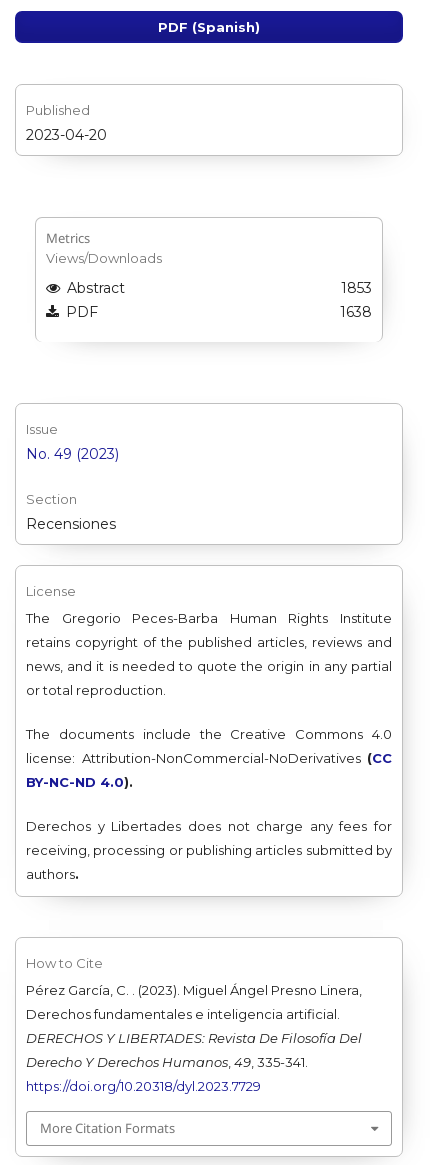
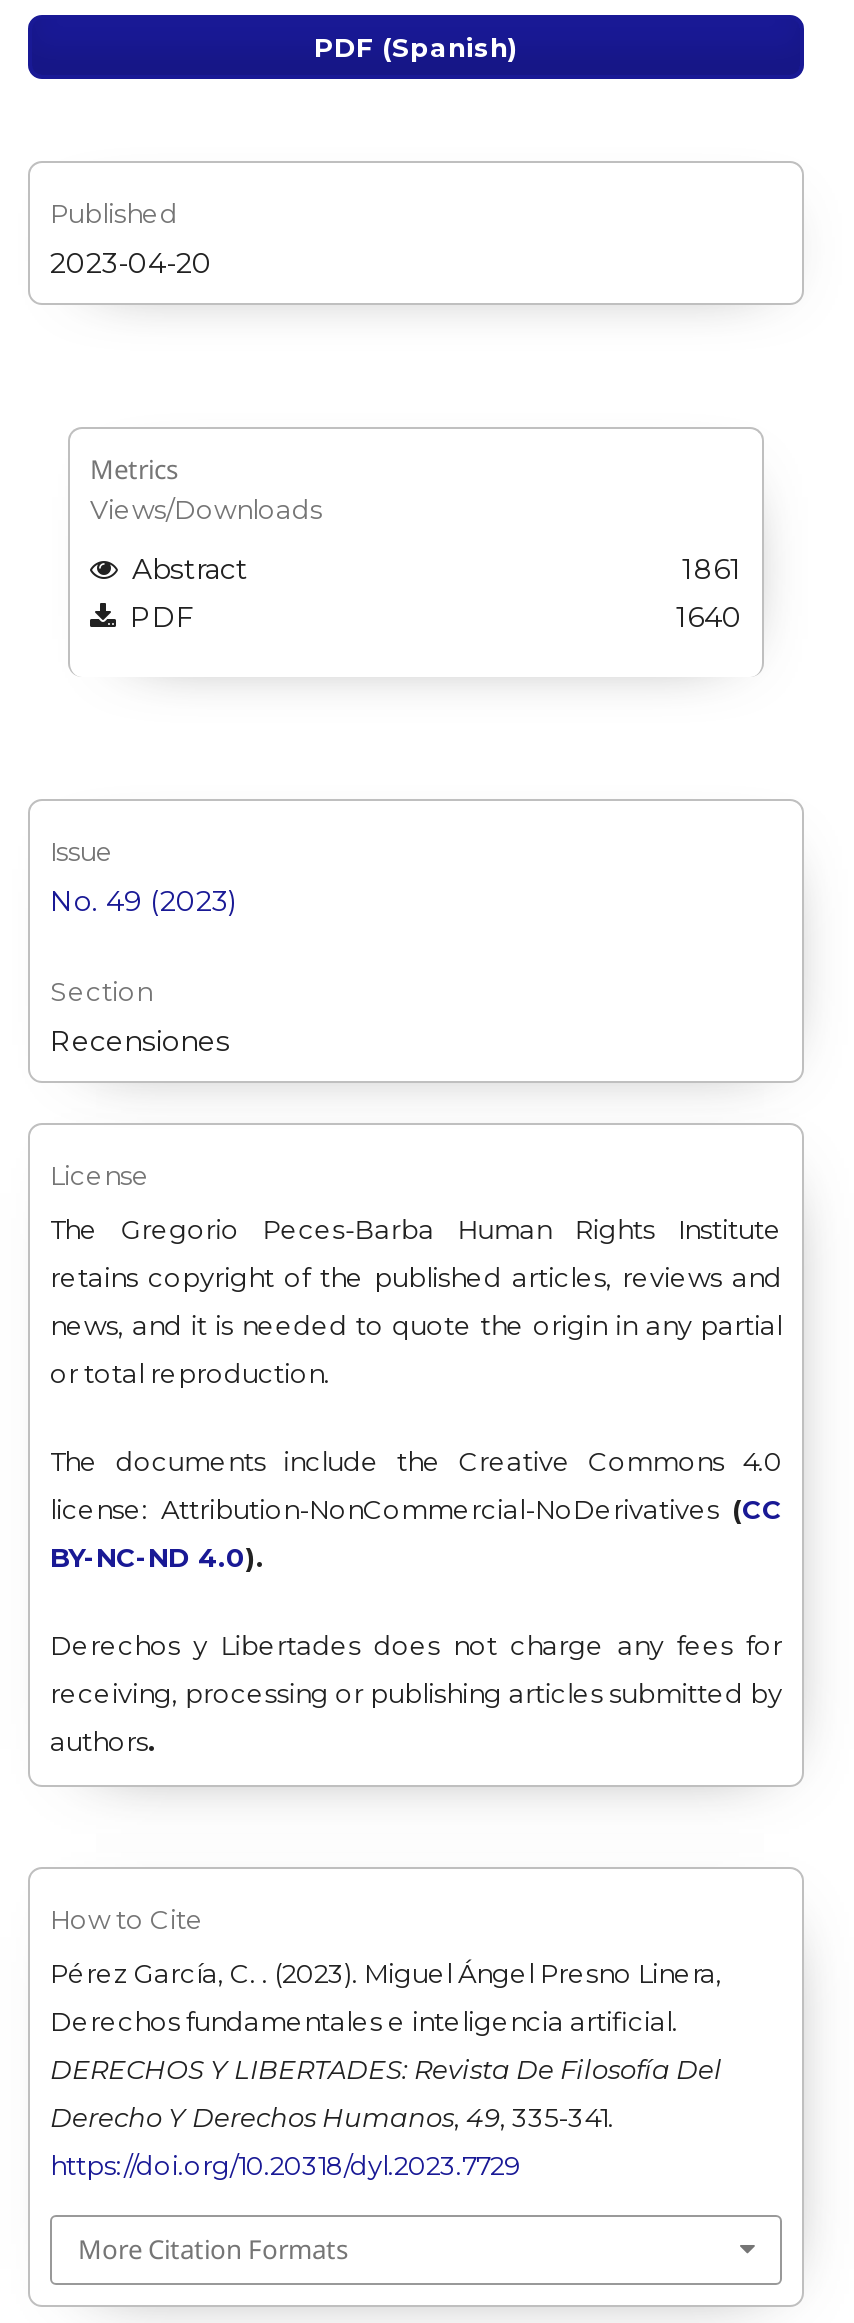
[341,279,372,297] 1853 -> [682,551,742,587] 1861
[340,303,372,321] 1638 -> [676,599,742,635] 1640

